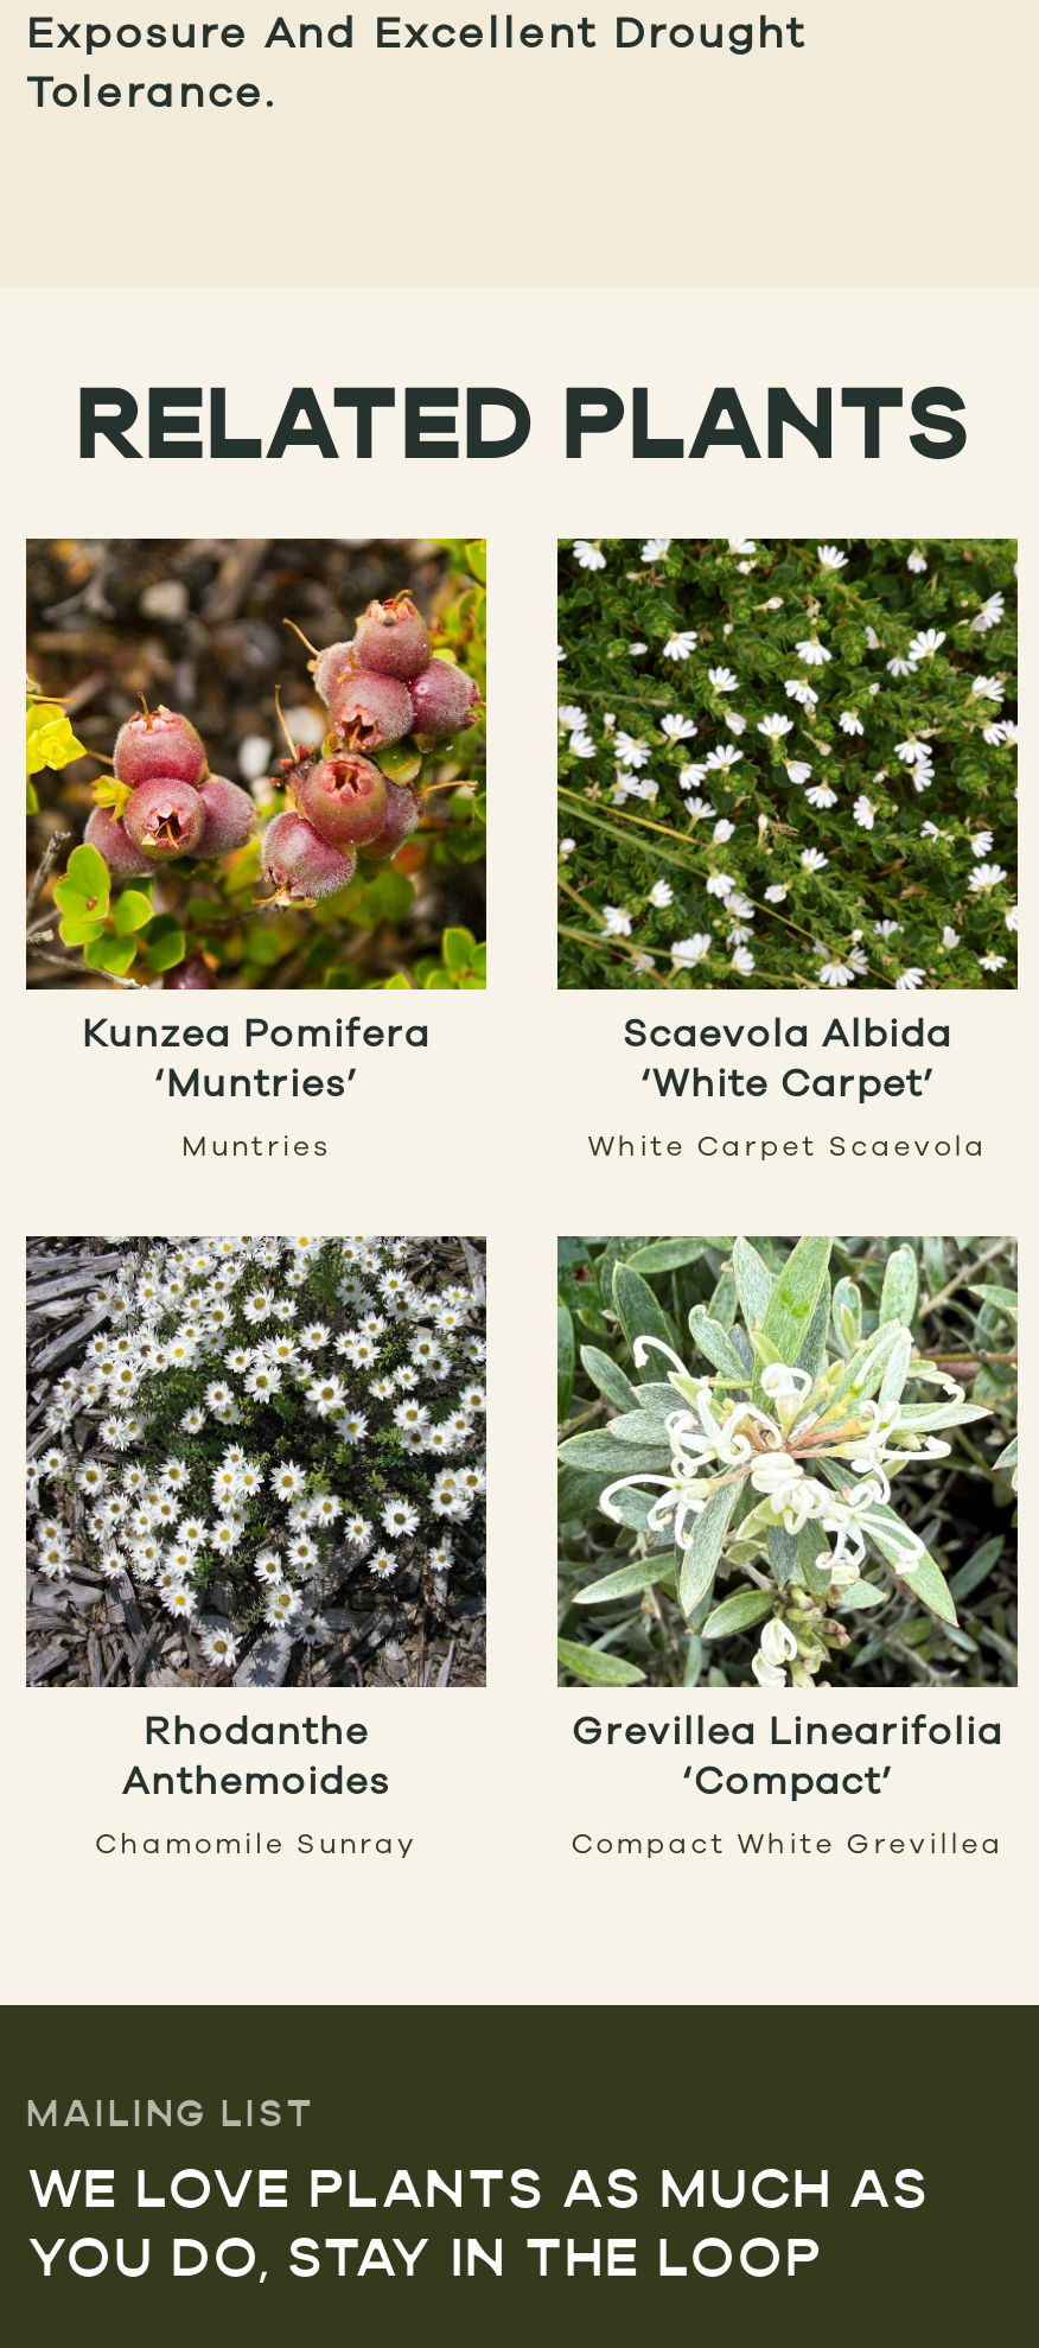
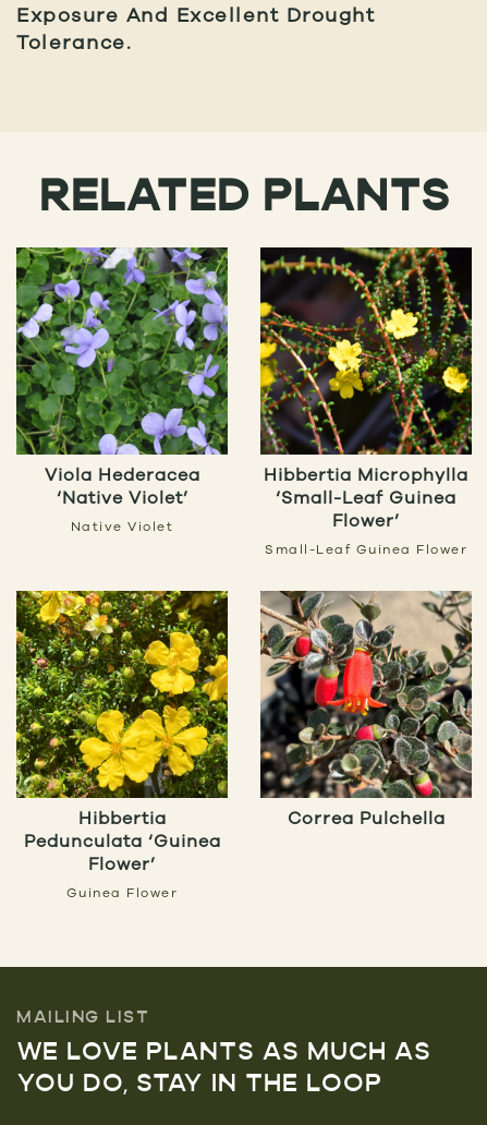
[24,536,489,1160] [image] | Kunzea Pomifera | ‘Muntries’ | Muntries -> [15,246,229,533] [image] | Viola Hederacea | ‘Native Violet’ | Native Violet
[555,536,1020,892] [image] -> [259,246,473,456] [image]
[588,1010,987,1160] Scaevola Albida | ‘White Carpet’ | White Carpet Scaevola -> [264,464,468,556] Hibbertia Microphylla | ‘Small-Leaf Guinea | Flower’ | Small-Leaf Guinea Flower
[24,1234,489,1858] [image] | Rhodanthe | Anthemoides | Chamomile Sunray -> [15,590,229,899] [image] | Hibbertia | Pedunculata ‘Guinea | Flower’ | Guinea Flower
[555,1234,1018,1858] [image] | Grevillea Linearifolia | ‘Compact’ | Compact White Grevillea -> [259,590,472,827] [image] | Correa Pulchella

